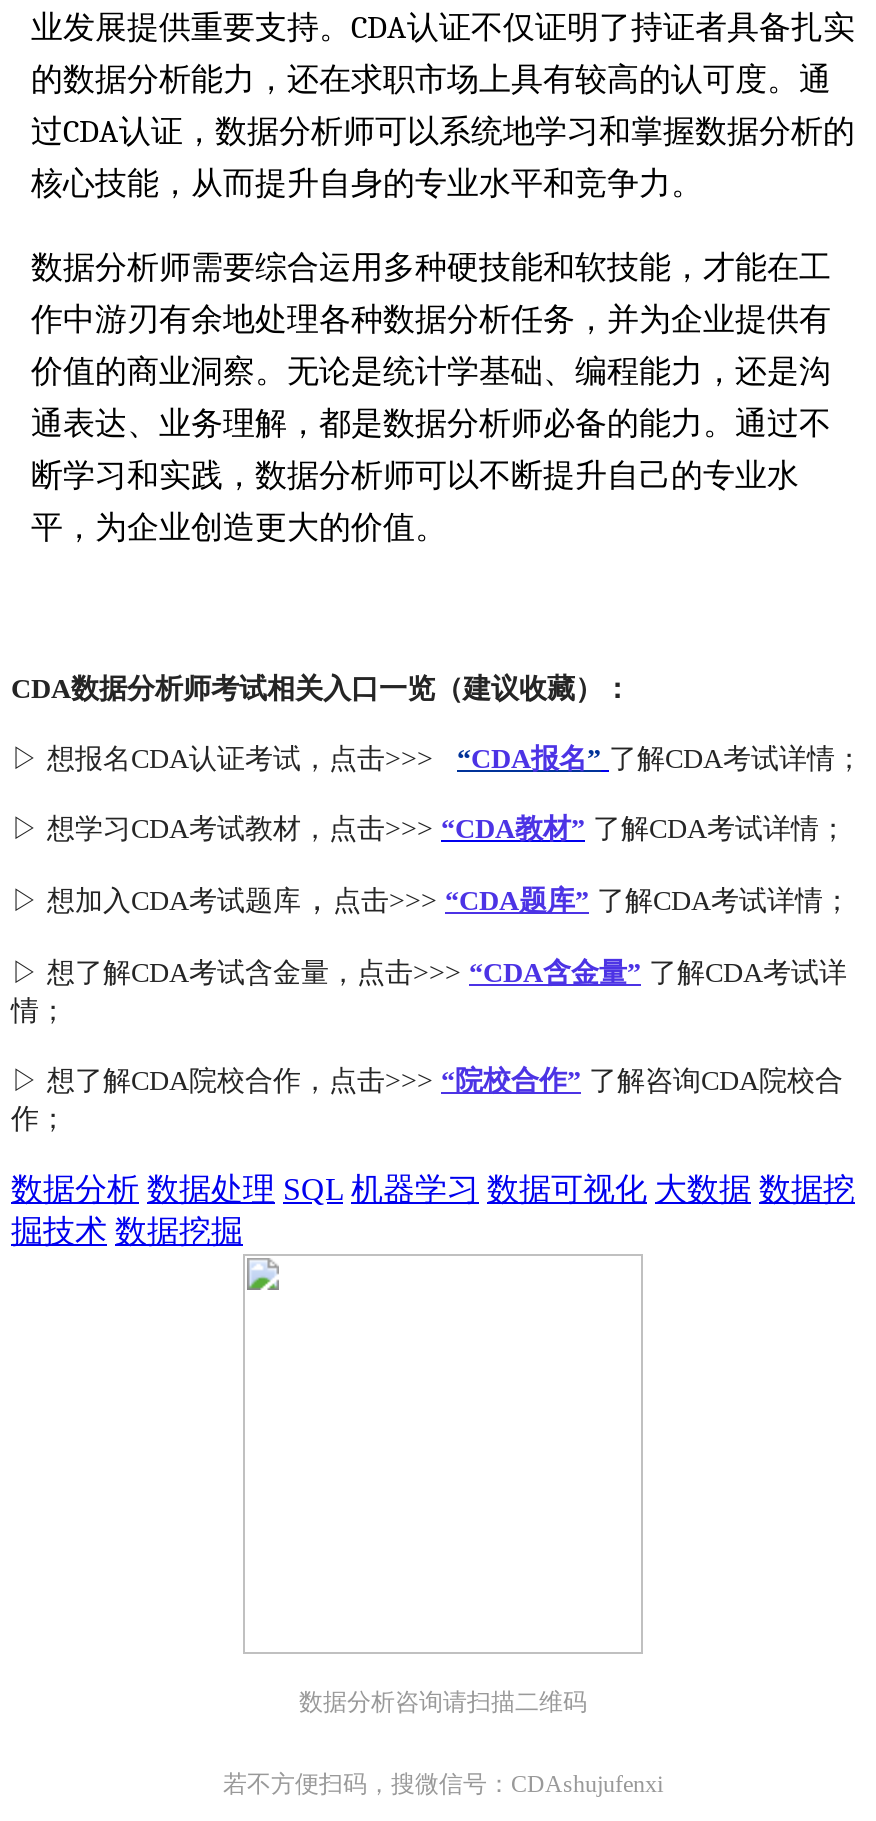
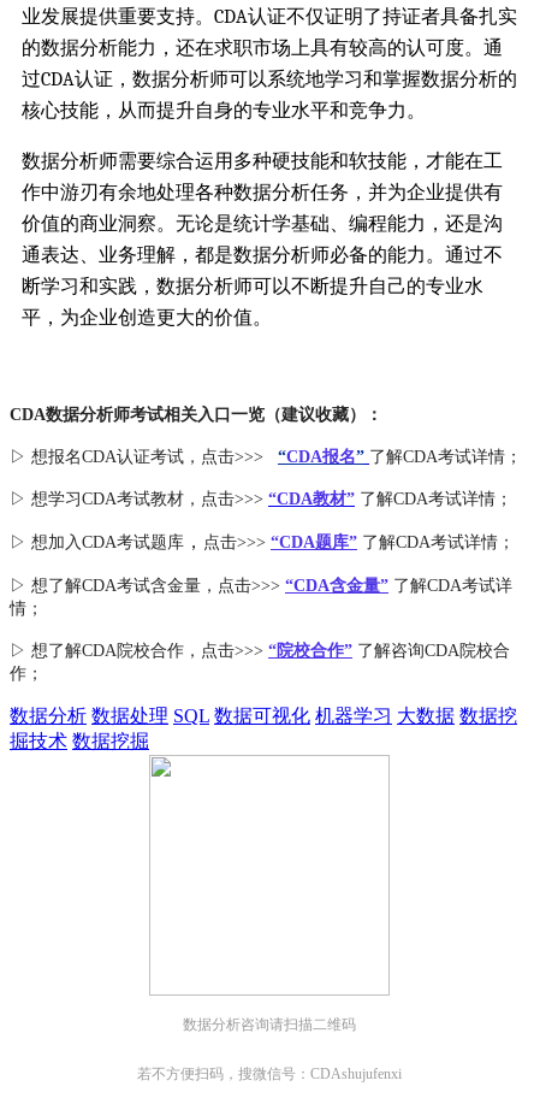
[11,1172,855,1206] 数据分析 数据处理 SQL 机器学习 数据可视化 大数据 数据挖 -> [10,706,517,726] 数据分析 数据处理 SQL 数据可视化 机器学习 大数据 数据挖

